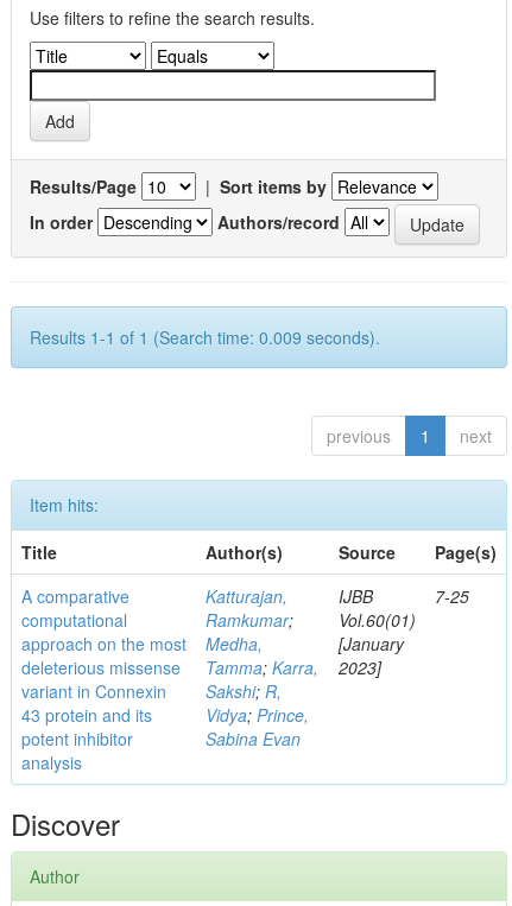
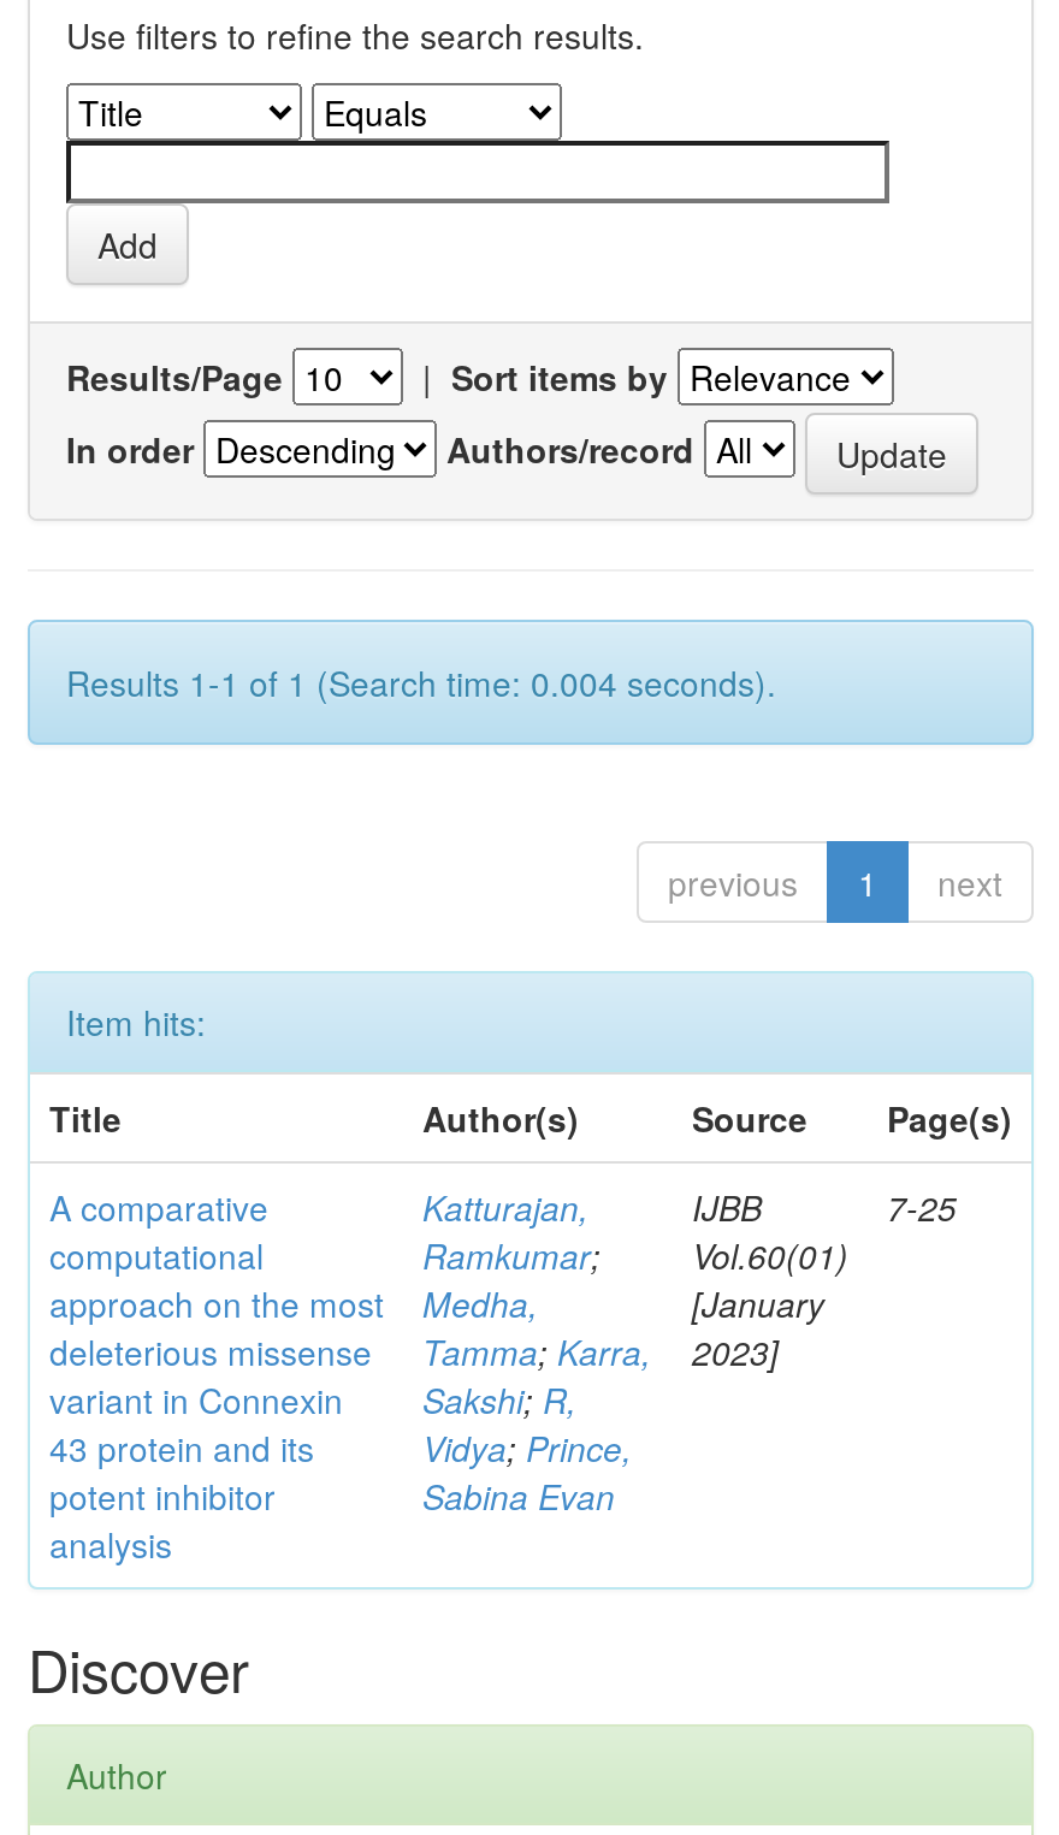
[30,325,380,349] Results 1-1 of 1 (Search time: 0.009 seconds). -> [66,658,776,706] Results 1-1 of 1 (Search time: 0.004 seconds).

